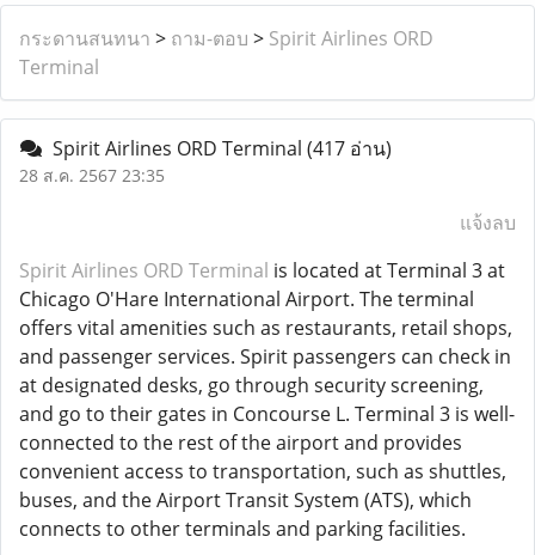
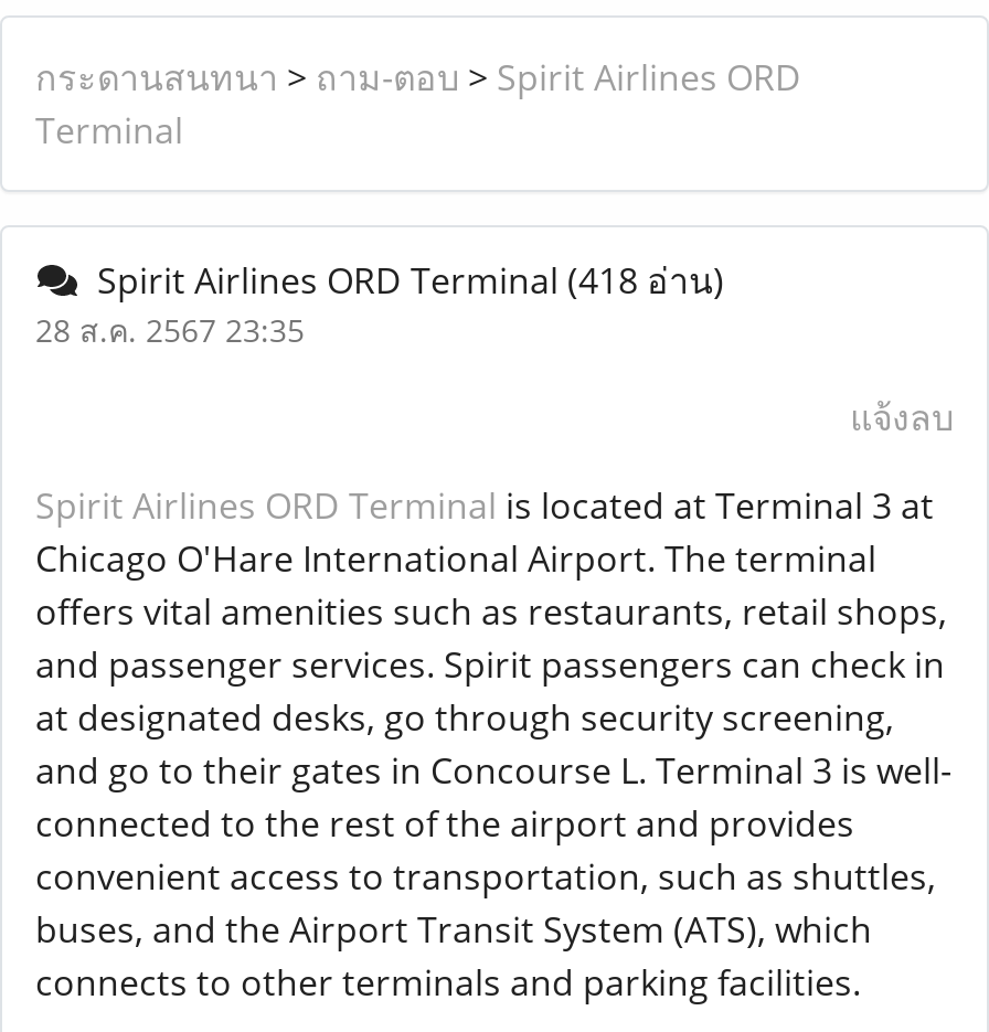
[43,135,392,161] Spirit Airlines ORD Terminal (417 อ่าน) -> [79,256,724,305] Spirit Airlines ORD Terminal (418 อ่าน)

